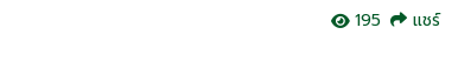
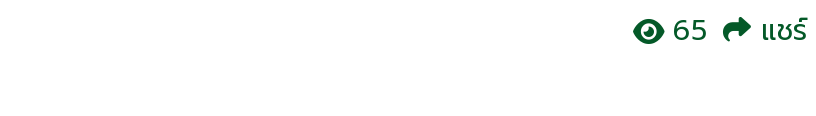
[355,8,440,33] 195 แชร์ -> [673,10,807,52] 65 แชร์

